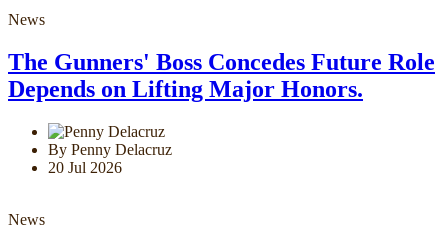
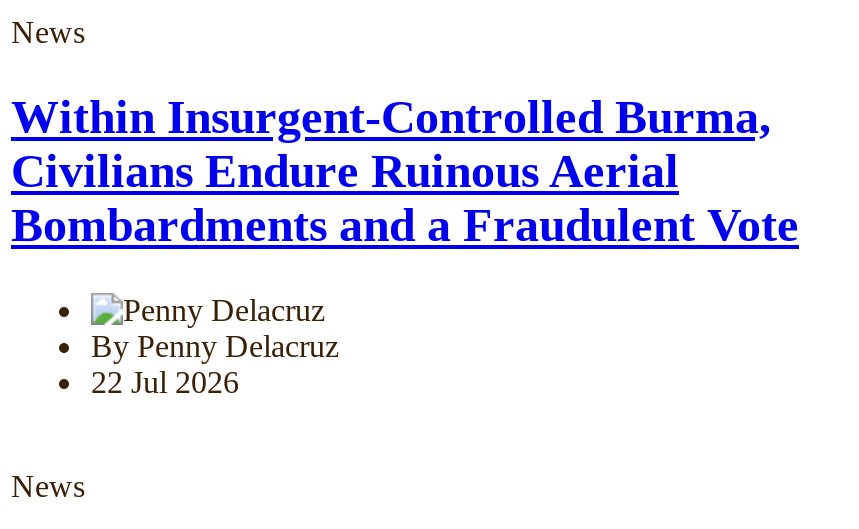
[8,49,435,102] The Gunners' Boss Concedes Future Role | Depends on Lifting Major Honors. -> [11,92,799,252] Within Insurgent-Controlled Burma, | Civilians Endure Ruinous Aerial | Bombardments and a Fraudulent Vote
[48,159,122,176] 20 Jul 2026 -> [91,366,239,400] 22 Jul 2026

